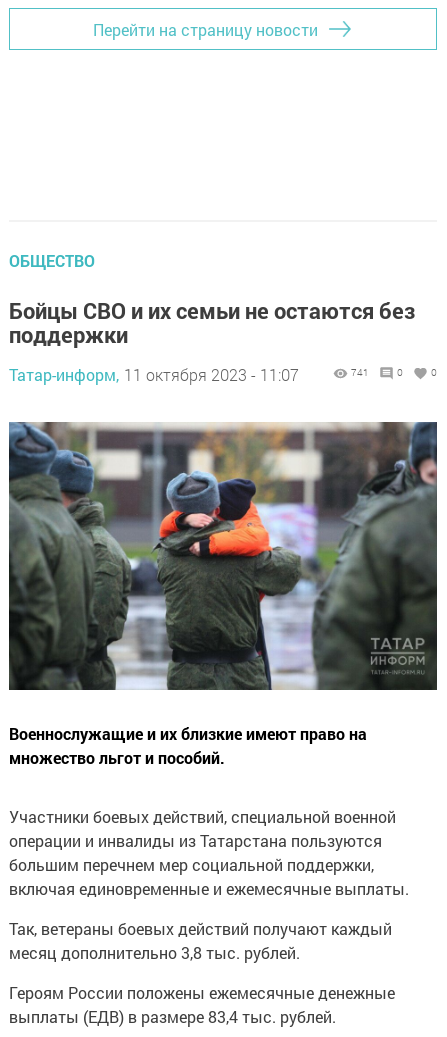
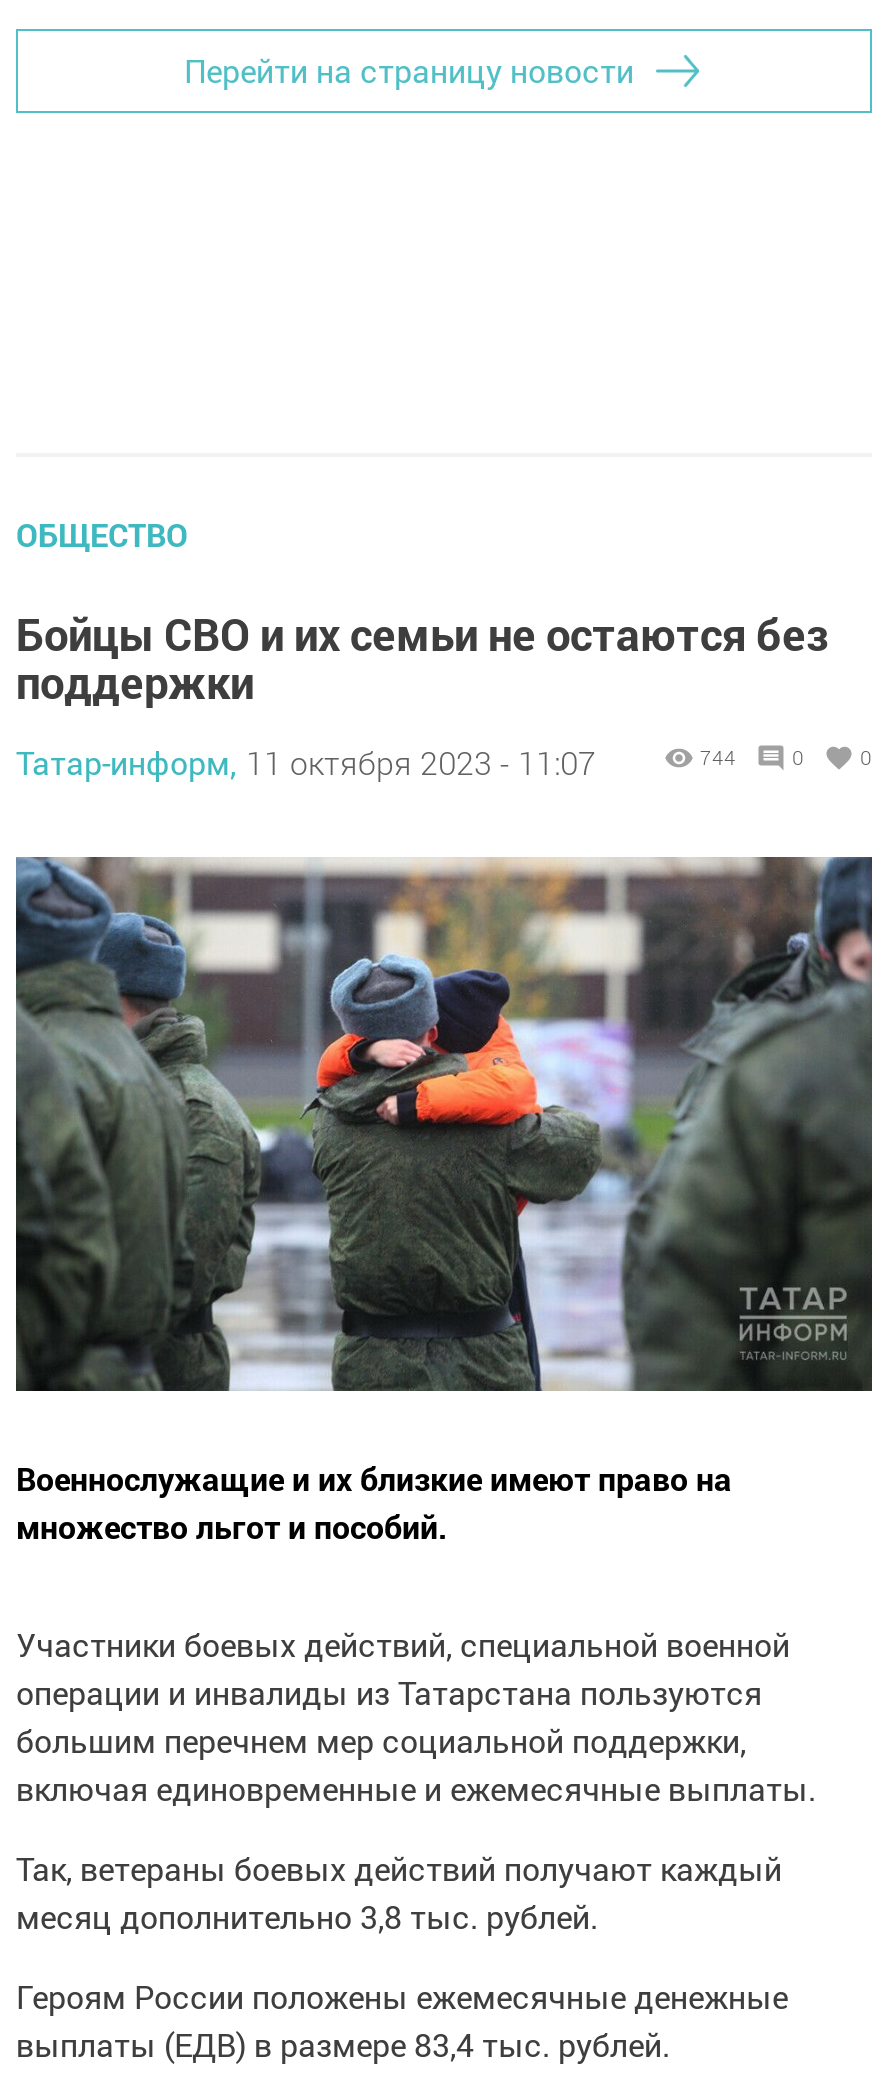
[351,366,369,379] 741 -> [700,745,736,771] 744

